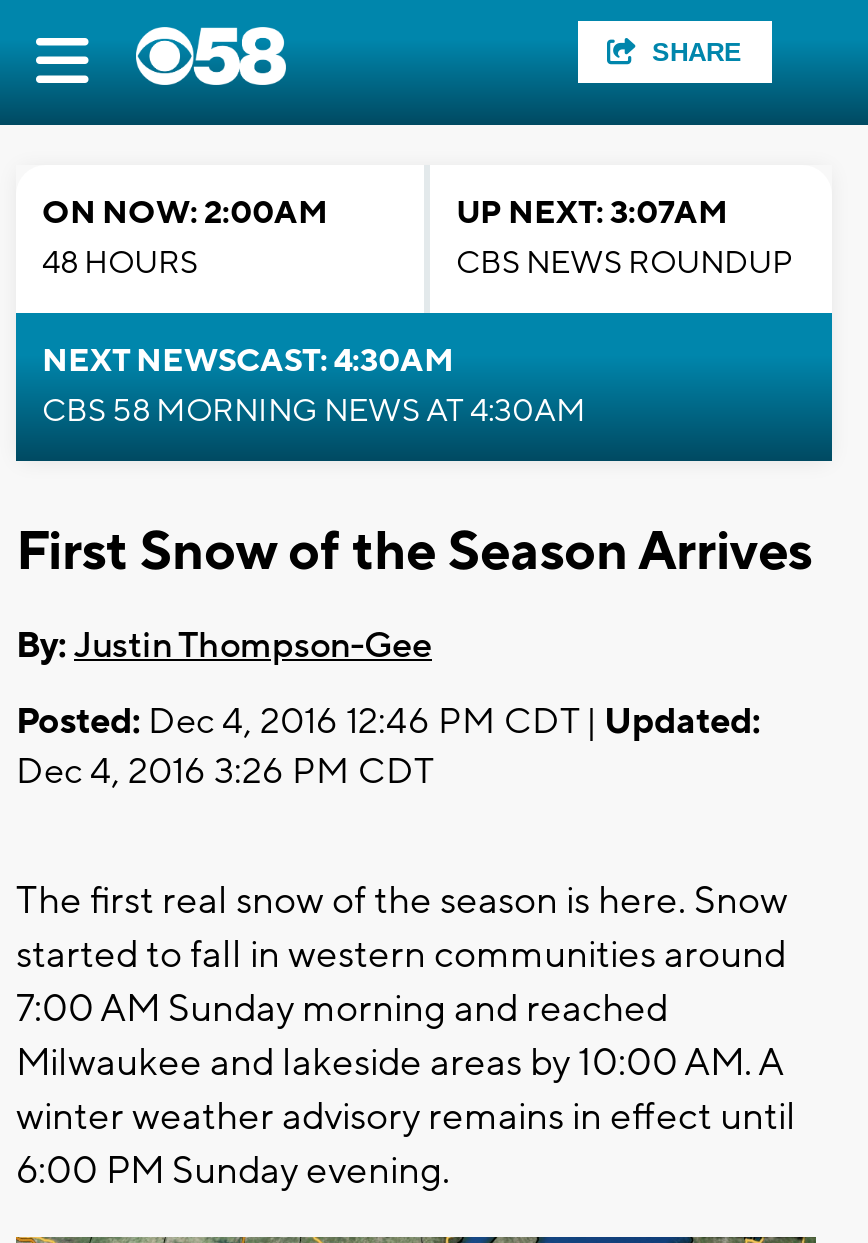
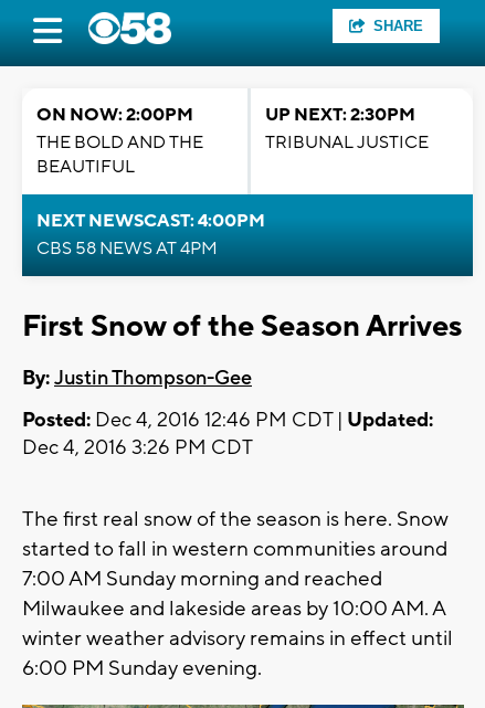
[42,193,328,283] ON NOW: 2:00AM | 48 HOURS -> [36,104,203,178] ON NOW: 2:00PM | THE BOLD AND THE | BEAUTIFUL
[456,193,792,283] UP NEXT: 3:07AM | CBS NEWS ROUNDUP -> [265,104,429,154] UP NEXT: 2:30PM | TRIBUNAL JUSTICE
[42,341,586,431] NEXT NEWSCAST: 4:30AM | CBS 58 MORNING NEWS AT 4:30AM -> [36,210,265,260] NEXT NEWSCAST: 4:00PM | CBS 58 NEWS AT 4PM

